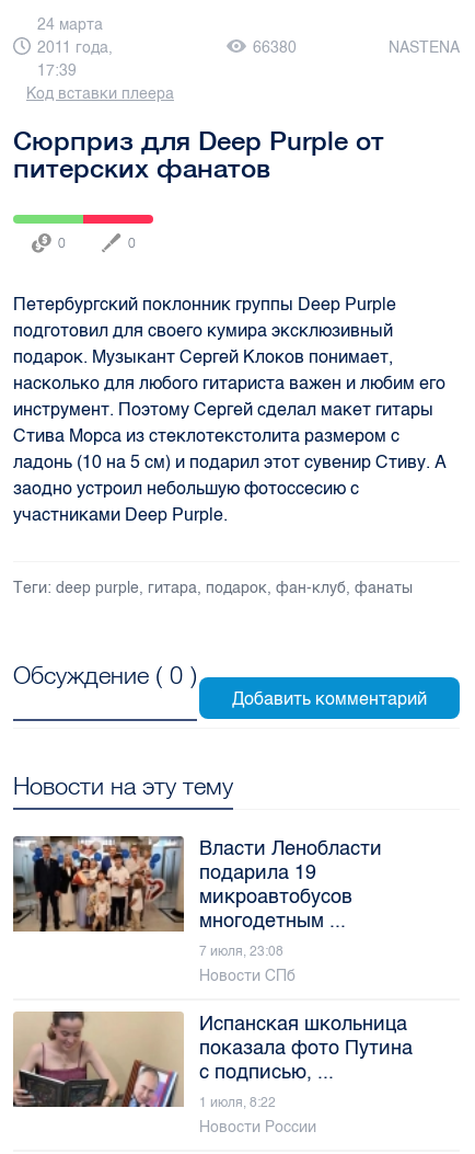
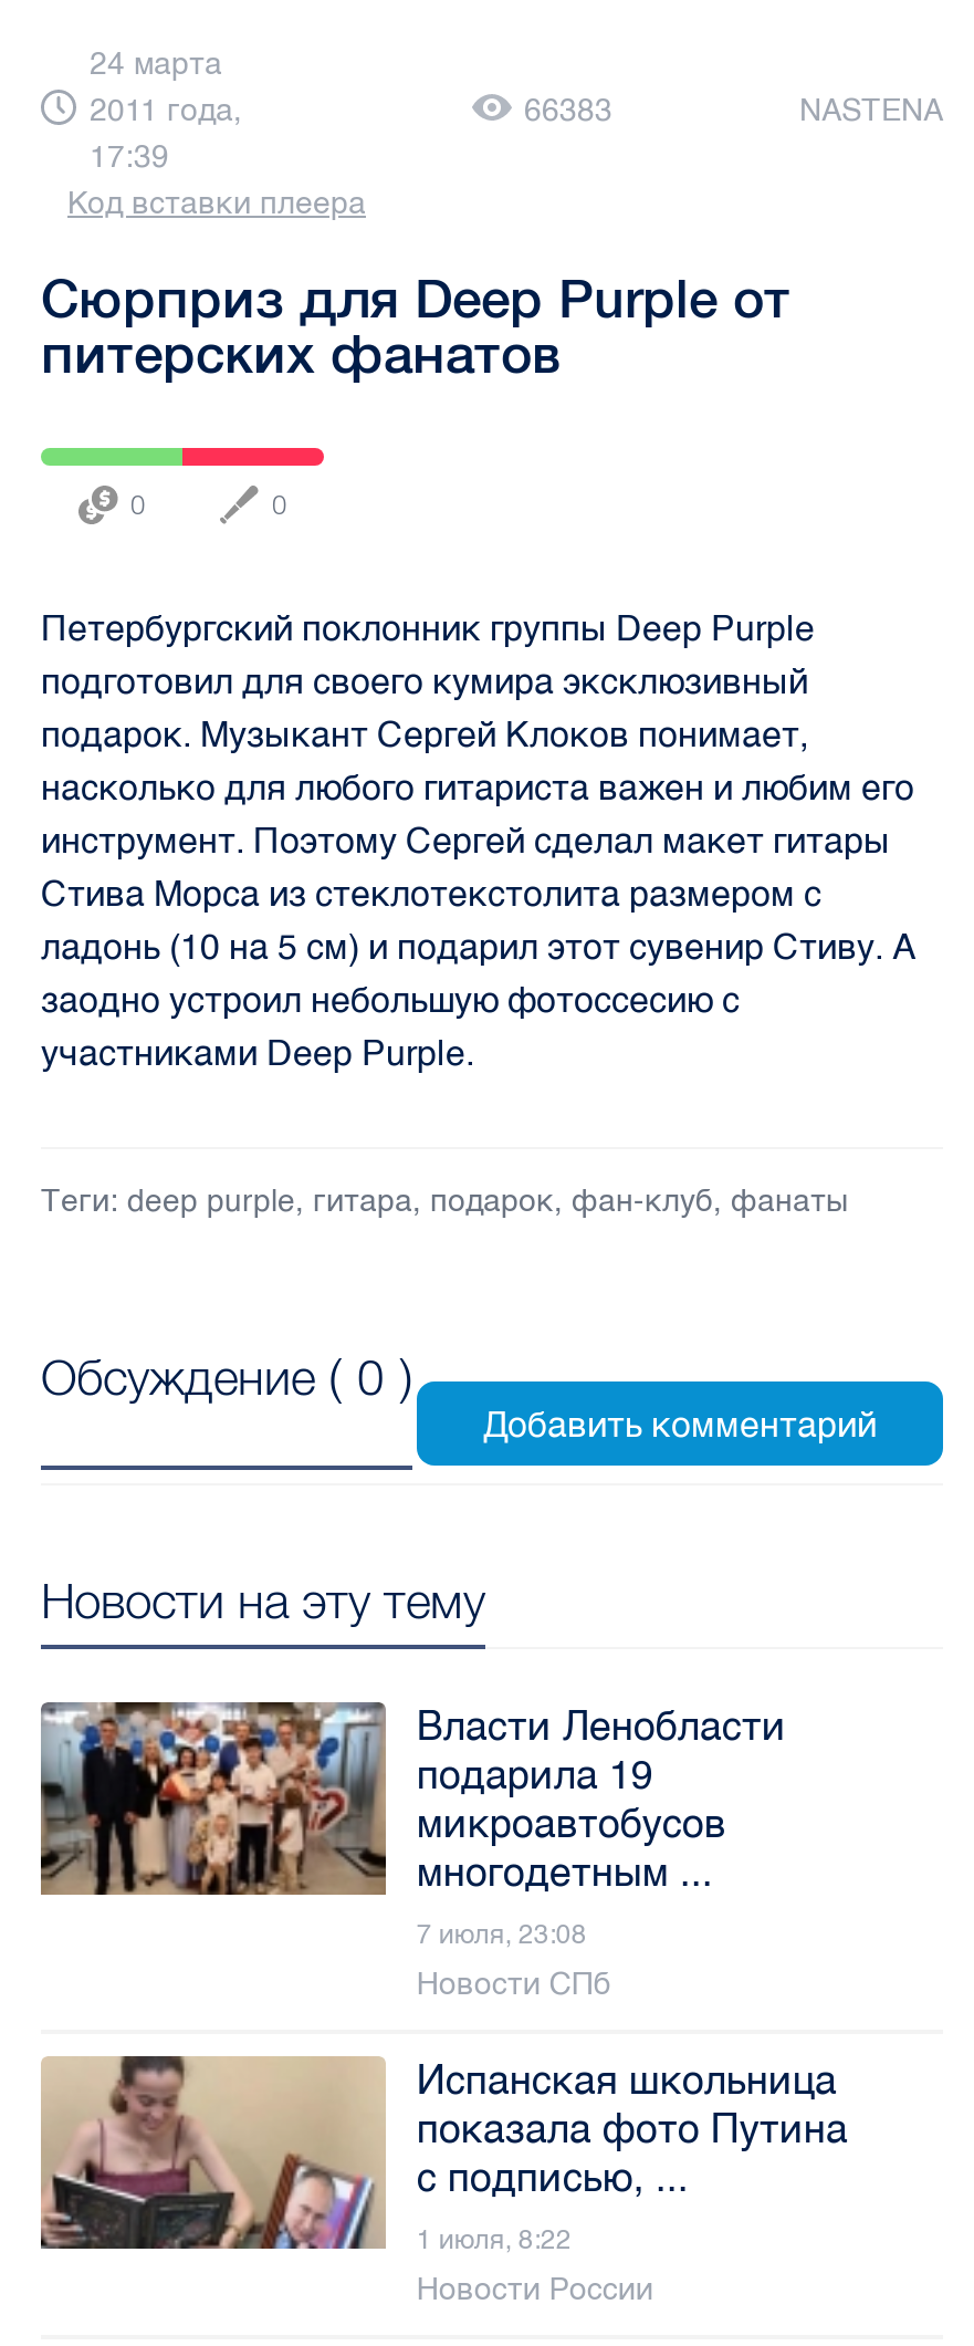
[252,38,296,57] 66380 -> [524,91,612,129] 66383

